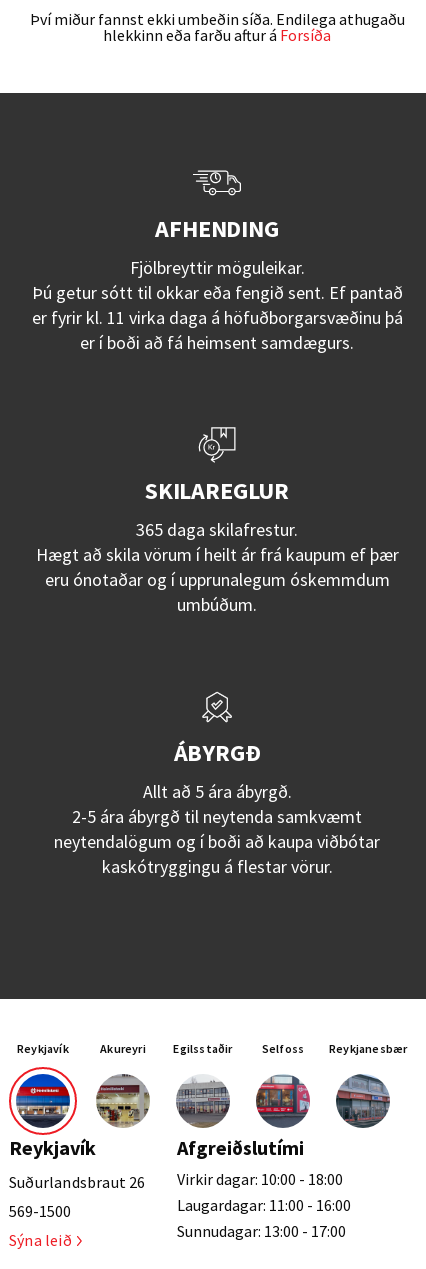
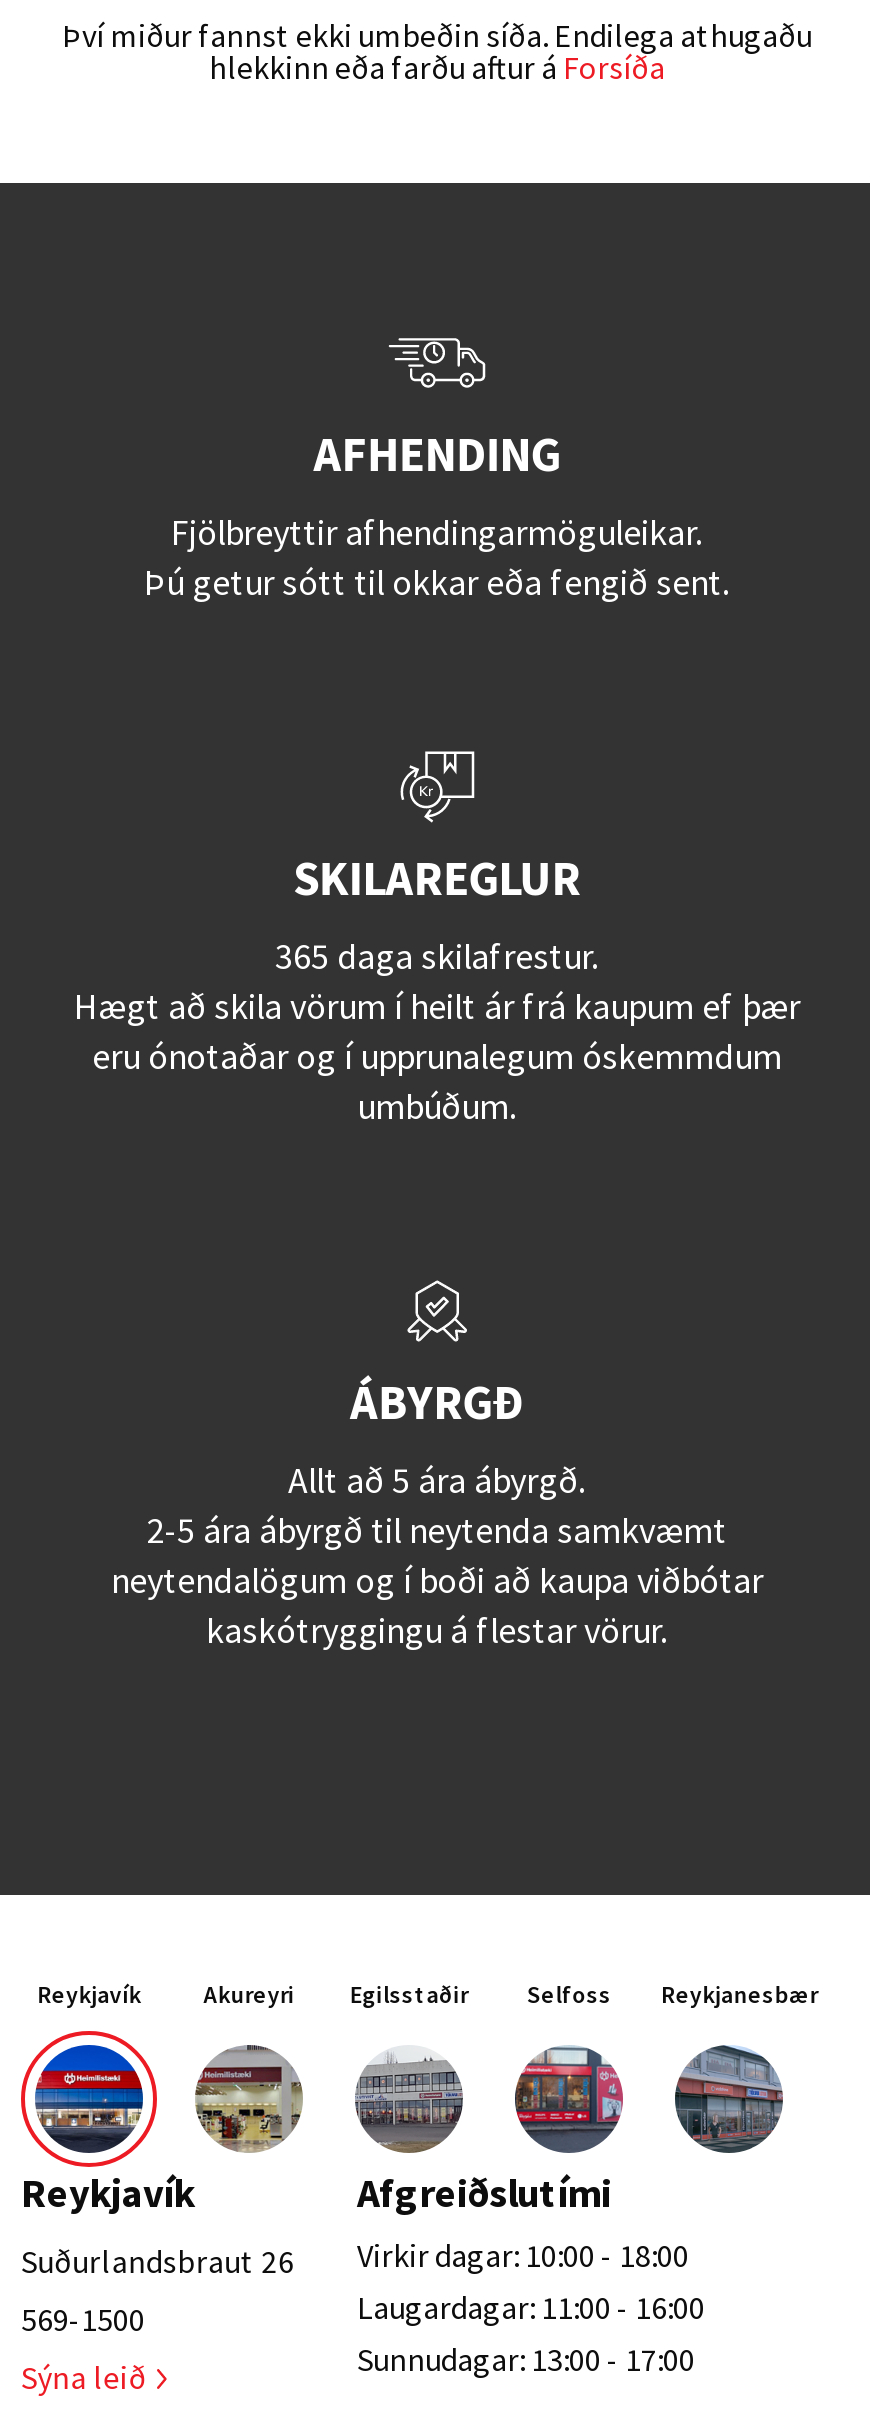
[31,256,402,354] Fjölbreyttir möguleikar. | Þú getur sótt til okkar eða fengið sent. Ef pantað | er fyrir kl. 11 virka daga á höfuðborgarsvæðinu þá | er í boði að fá heimsent samdægurs. -> [144,509,730,605] Fjölbreyttir afhendingarmöguleikar. | Þú getur sótt til okkar eða fengið sent.

